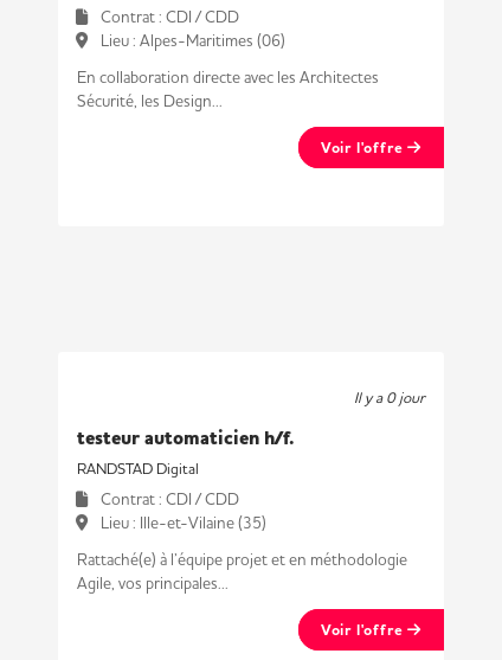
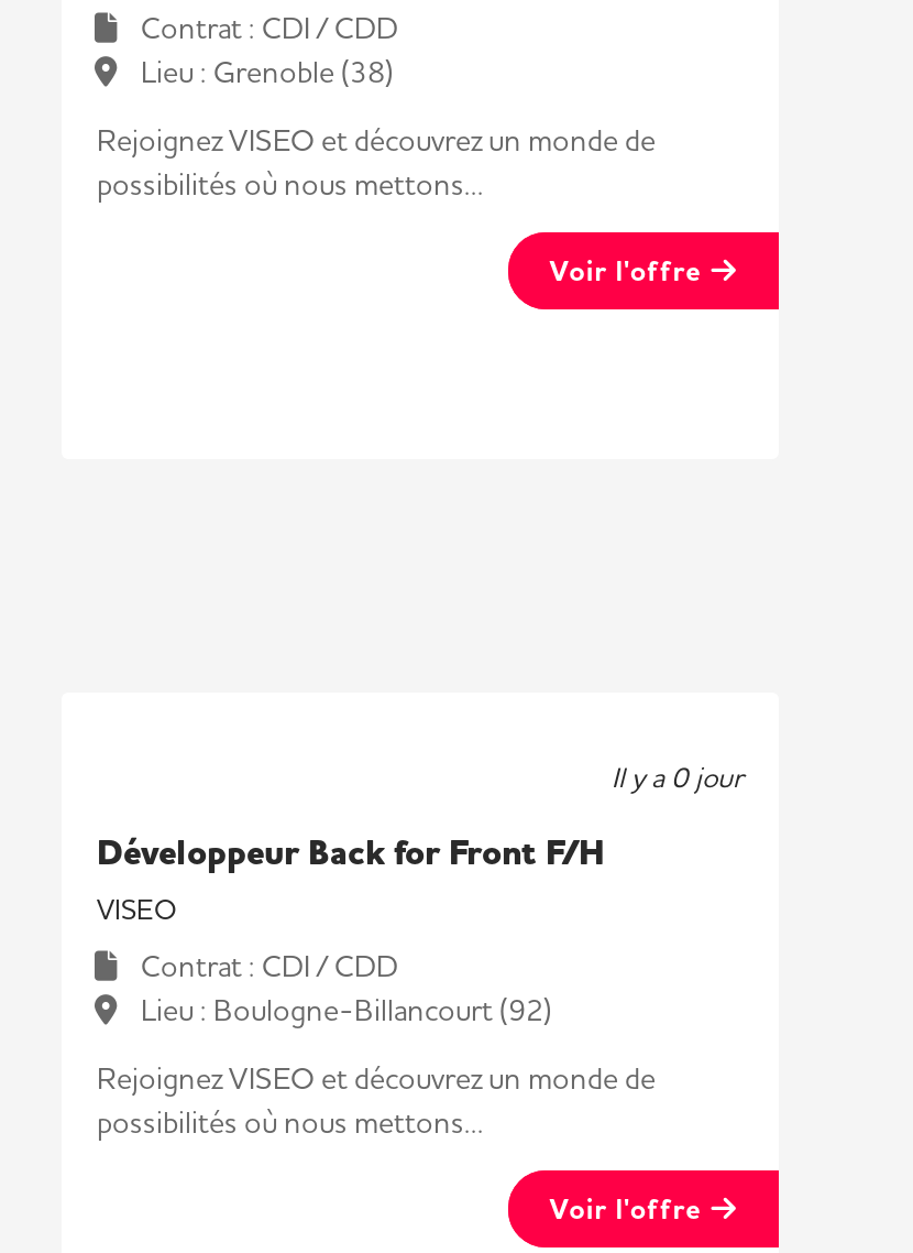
[97,31,285,50] Lieu : Alpes-Maritimes (06) -> [134,54,394,89] Lieu : Grenoble (38)
[77,68,379,110] En collaboration directe avec les Architectes | Sécurité, les Design... -> [97,122,656,201] Rejoignez VISEO et découvrez un monde de | possibilités où nous mettons...
[77,425,295,478] testeur automaticien h/f. | RANDSTAD Digital -> [97,829,605,926] Développeur Back for Front F/H | VISEO
[97,513,266,532] Lieu : Ille-et-Vilaine (35) -> [134,992,552,1027] Lieu : Boulogne-Billancourt (92)
[77,550,407,592] Rattaché(e) à l’équipe projet et en méthodologie | Agile, vos principales... -> [97,1060,656,1140] Rejoignez VISEO et découvrez un monde de | possibilités où nous mettons...

